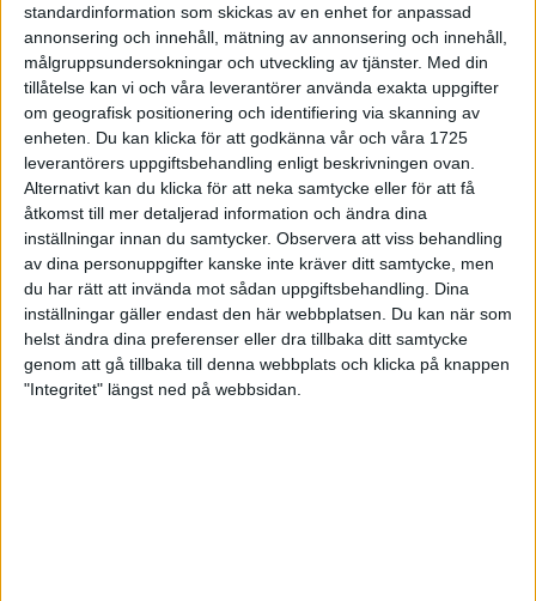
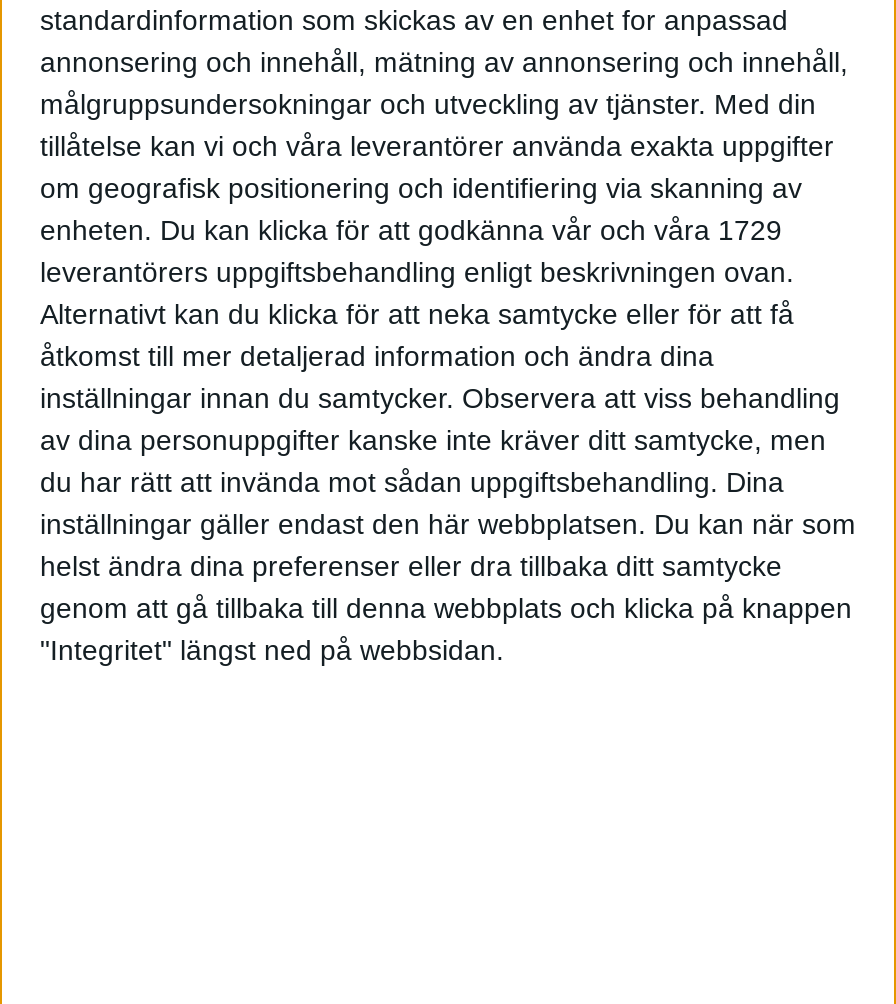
[24,128,468,147] enheten. Du kan klicka för att godkänna vår och våra 1725 -> [40,214,782,246] enheten. Du kan klicka för att godkänna vår och våra 1729

